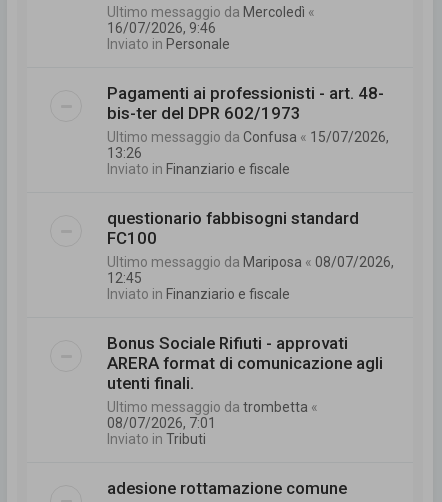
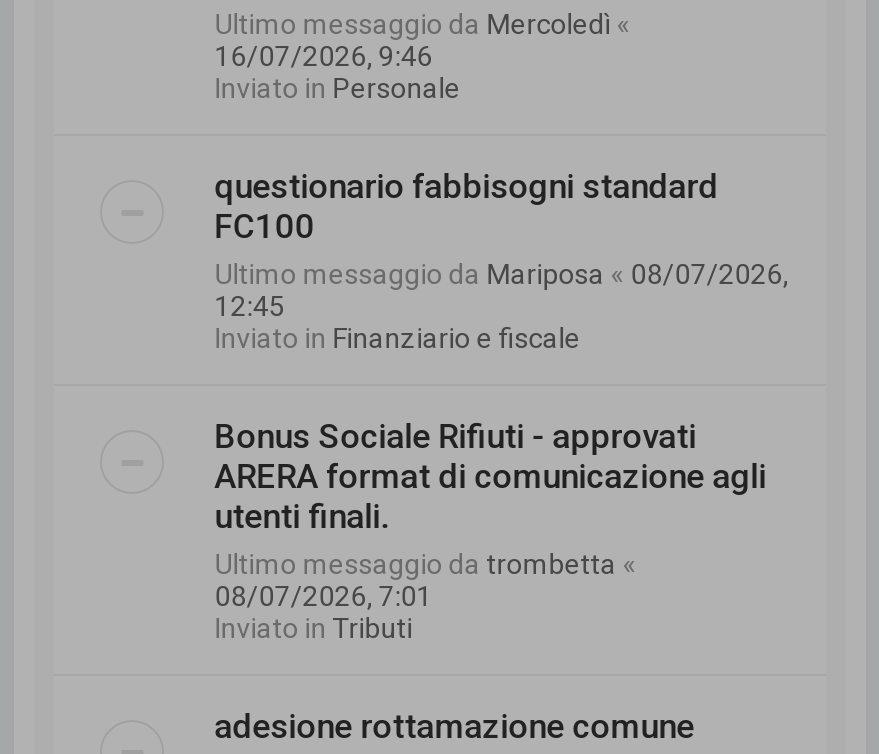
[107,83,389,177] Pagamenti ai professionisti - art. 48- | bis-ter del DPR 602/1973 | Ultimo messaggio da Confusa «15/07/2026, | 13:26 | Inviato in Finanziario e fiscale -> none

